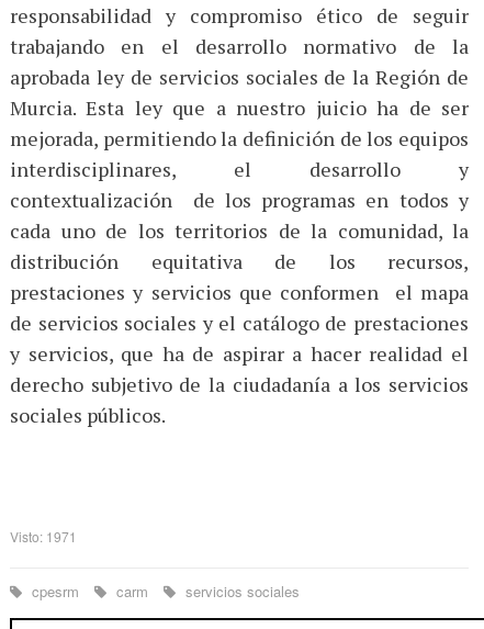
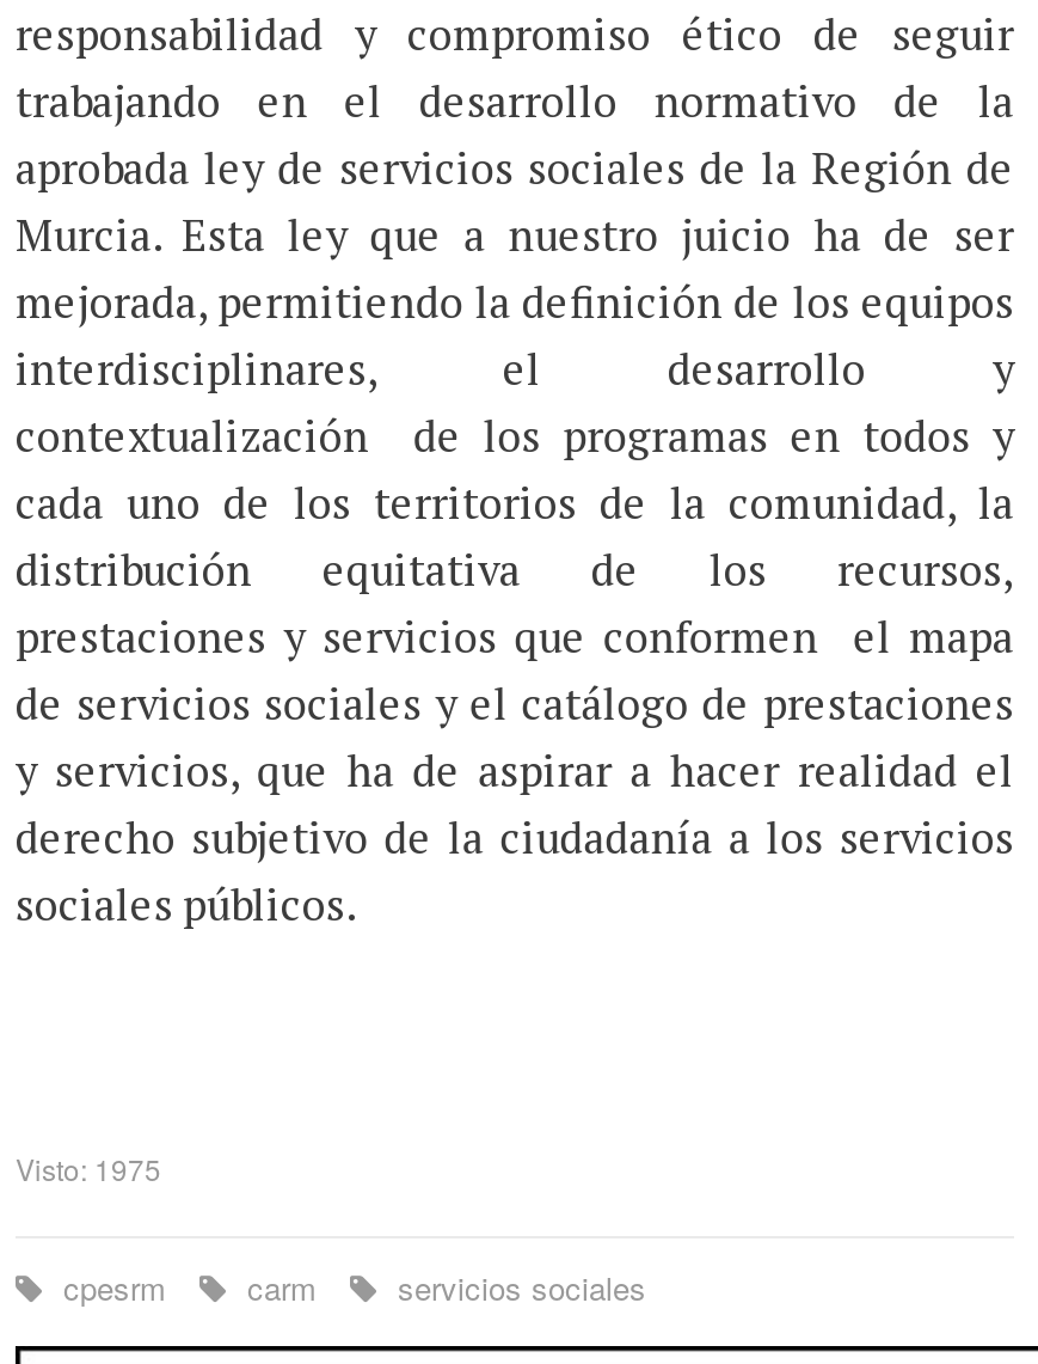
[10,527,77,546] Visto: 1971 -> [16,1148,161,1188] Visto: 1975

